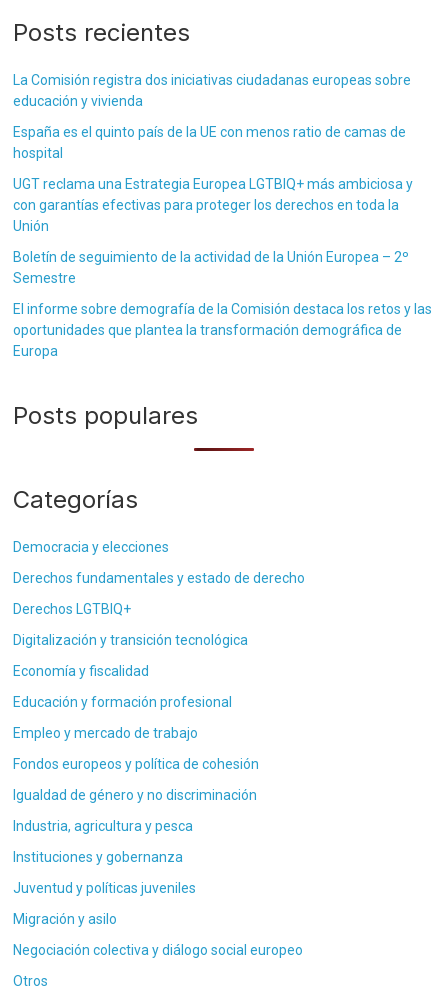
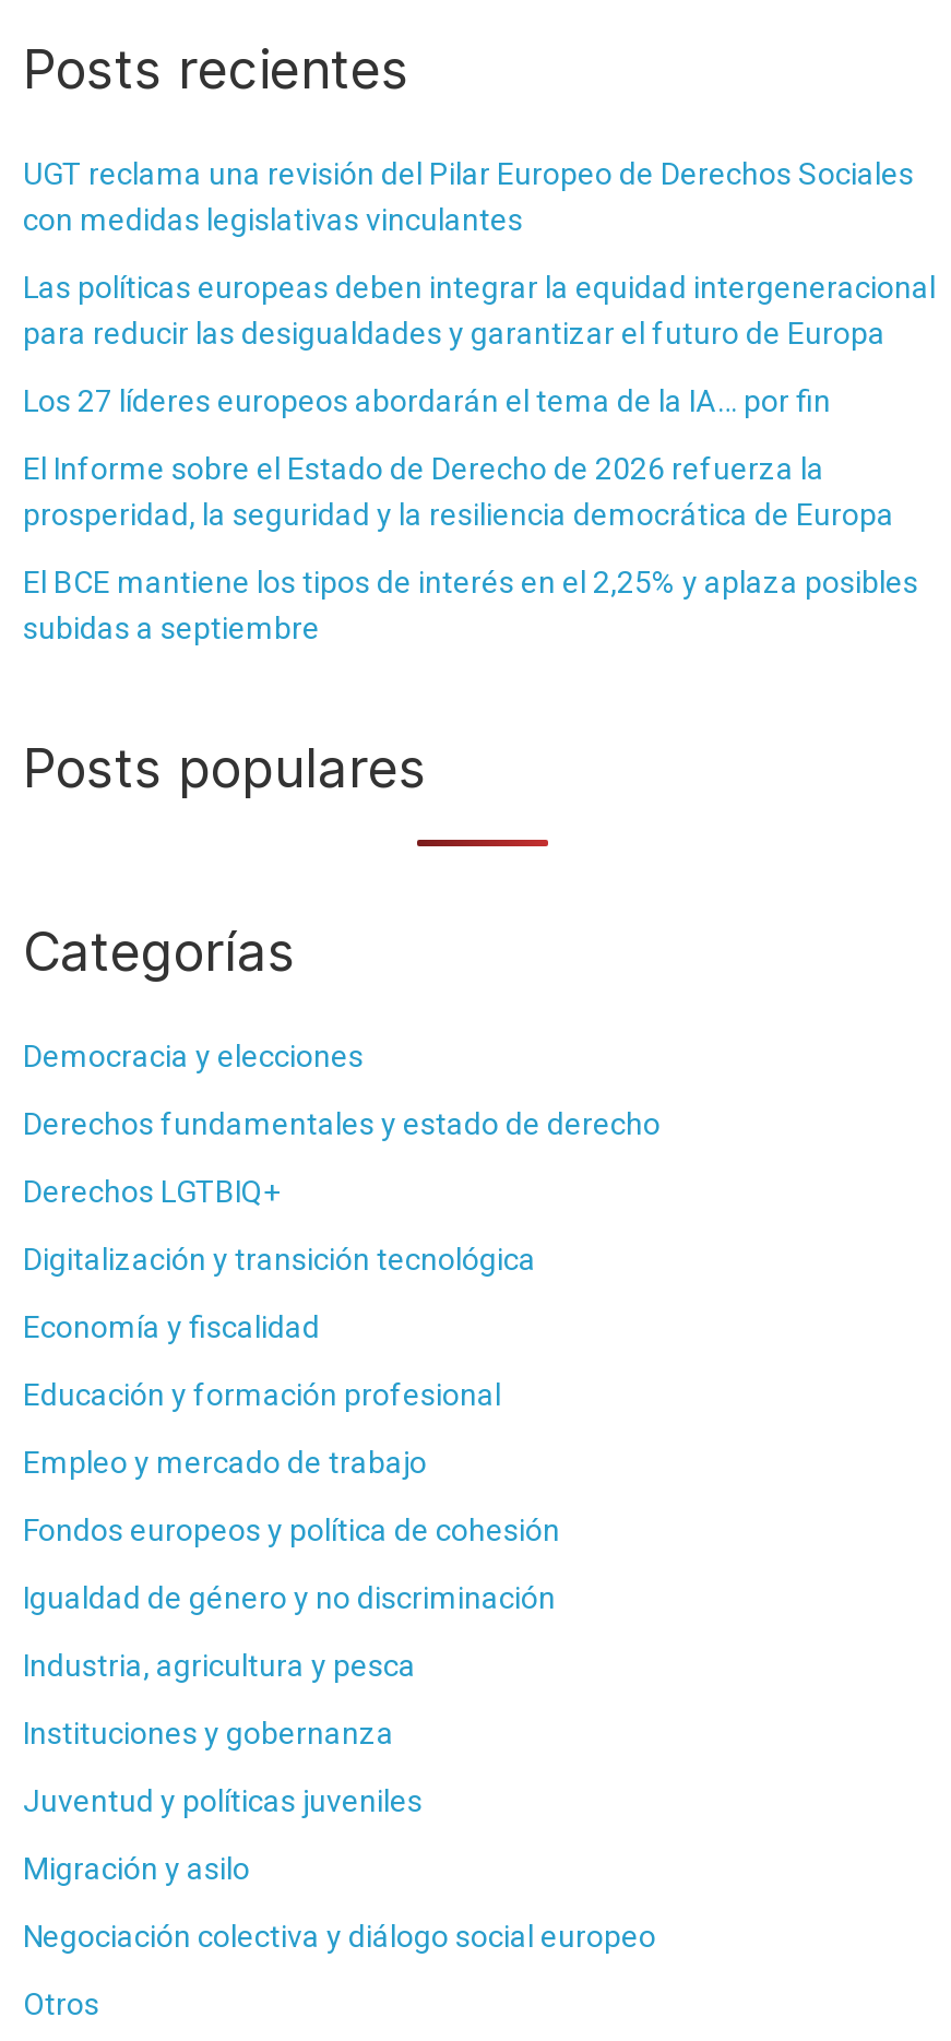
[13,72,411,109] La Comisión registra dos iniciativas ciudadanas europeas sobre | educación y vivienda -> [23,157,914,238] UGT reclama una revisión del Pilar Europeo de Derechos Sociales | con medidas legislativas vinculantes
[13,124,406,161] España es el quinto país de la UE con menos ratio de camas de | hospital -> [23,270,935,351] Las políticas europeas deben integrar la equidad intergeneracional | para reducir las desigualdades y garantizar el futuro de Europa
[13,176,413,234] UGT reclama una Estrategia Europea LGTBIQ+ más ambiciosa y | con garantías efectivas para proteger los derechos en toda la | Unión -> [23,384,831,419] Los 27 líderes europeos abordarán el tema de la IA… por fin
[13,249,409,286] Boletín de seguimiento de la actividad de la Unión Europea – 2º | Semestre -> [23,452,894,532] El Informe sobre el Estado de Derecho de 2026 refuerza la | prosperidad, la seguridad y la resiliencia democrática de Europa
[13,301,432,359] El informe sobre demografía de la Comisión destaca los retos y las | oportunidades que plantea la transformación demográfica de | Europa -> [23,565,918,646] El BCE mantiene los tipos de interés en el 2,25% y aplaza posibles | subidas a septiembre

